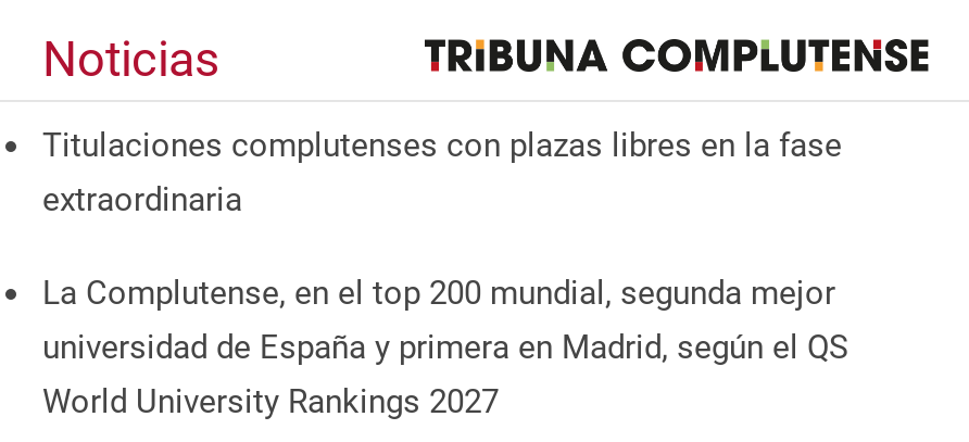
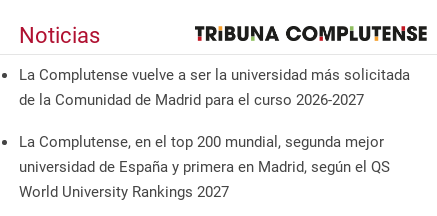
[42,126,842,219] Titulaciones complutenses con plazas libres en la fase | extraordinaria -> [19,66,410,109] La Complutense vuelve a ser la universidad más solicitada | de la Comunidad de Madrid para el curso 2026-2027

